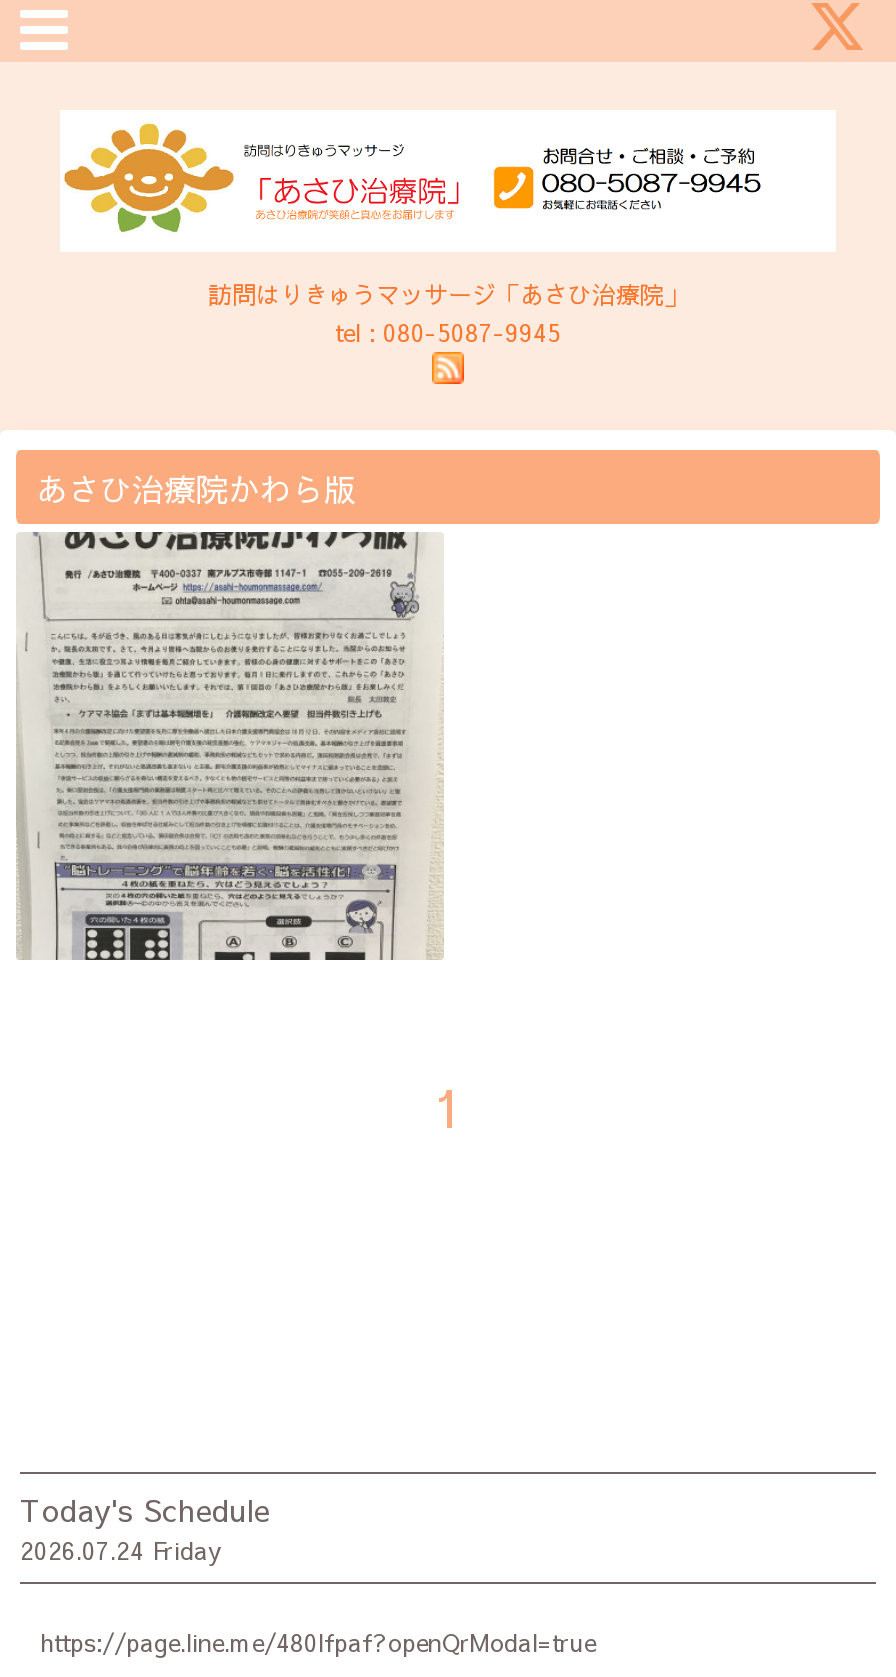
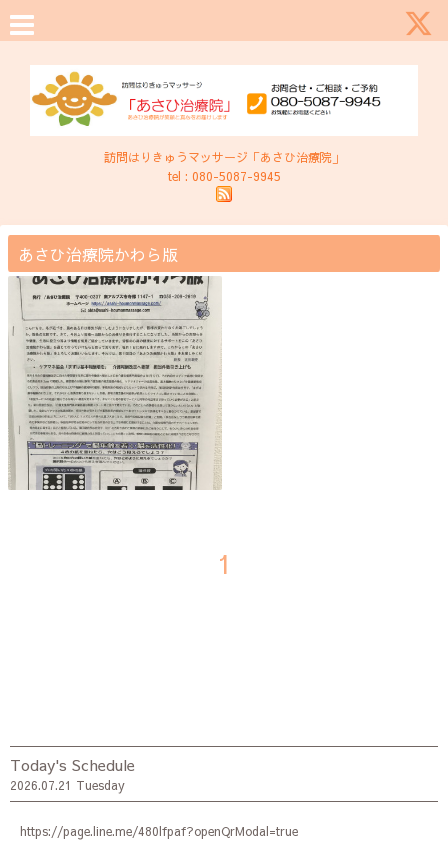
[20,1534,222,1566] 2026.07.24 Friday -> [10,777,125,793] 2026.07.21 Tuesday

